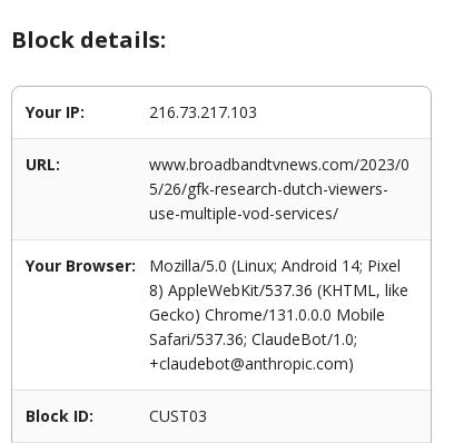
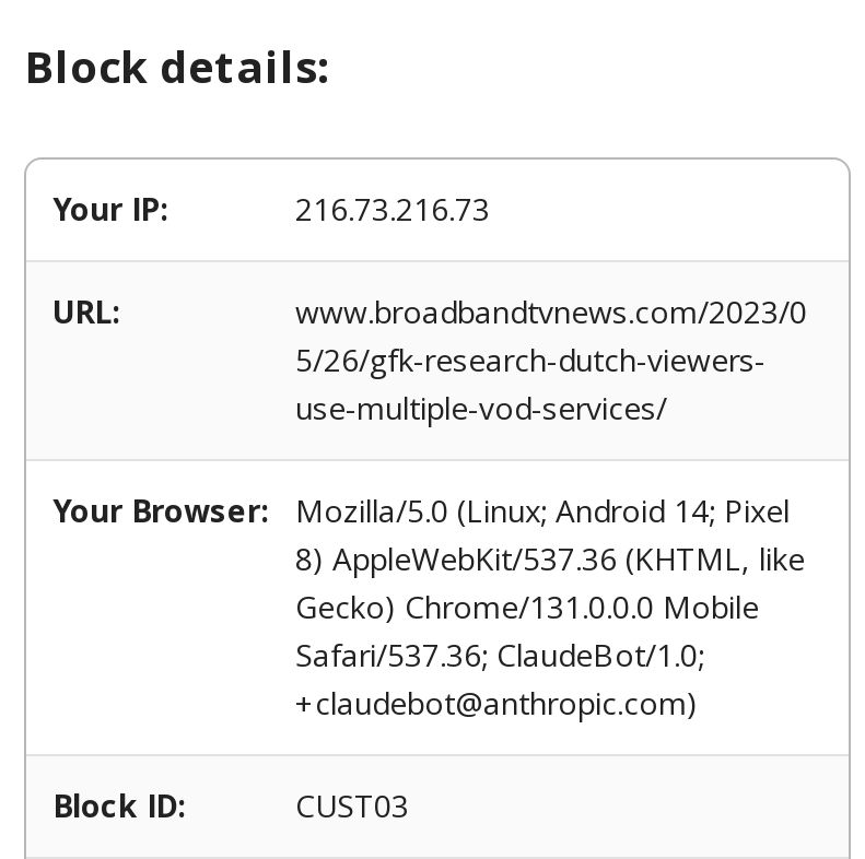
[149,101,257,122] 216.73.217.103 -> [295,188,490,230] 216.73.216.73

